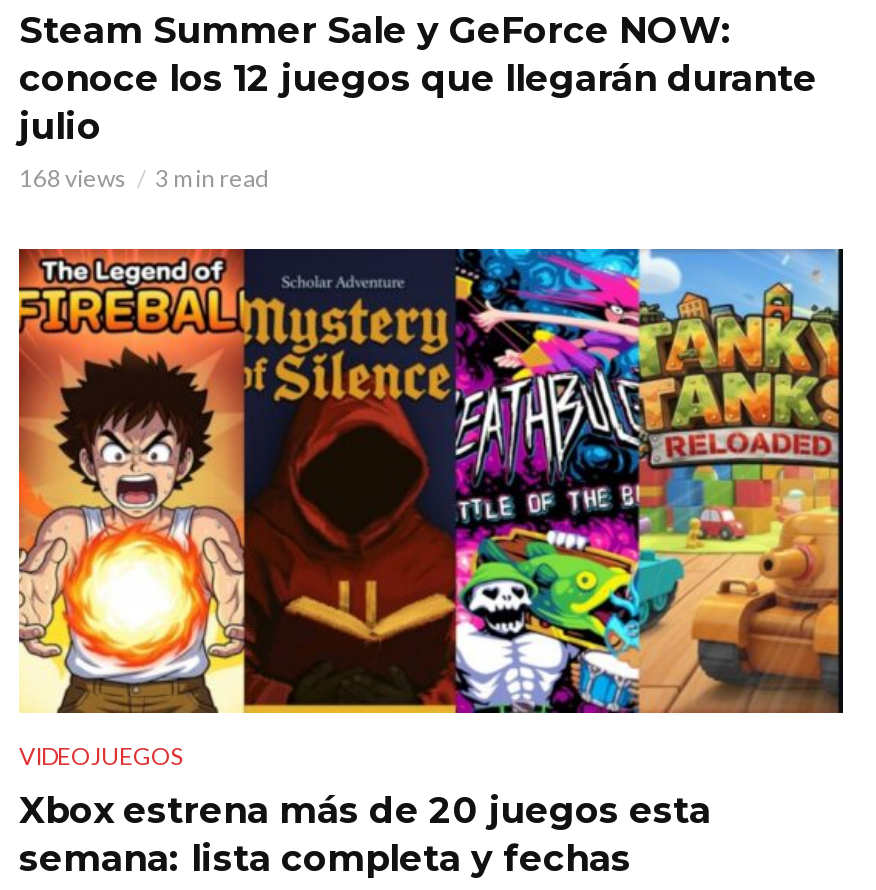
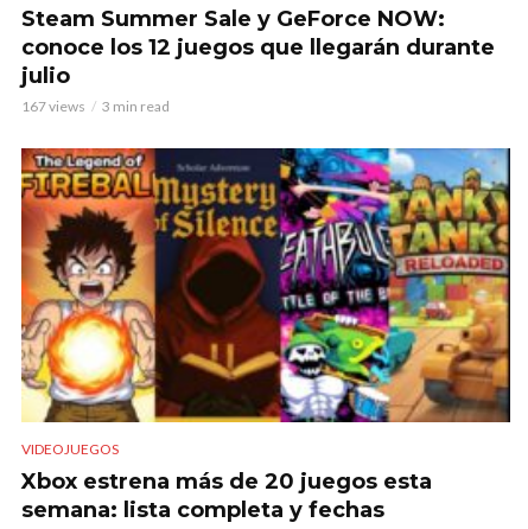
[19,163,269,193] 168 views 3 min read -> [21,97,170,114] 167 views 3 min read

